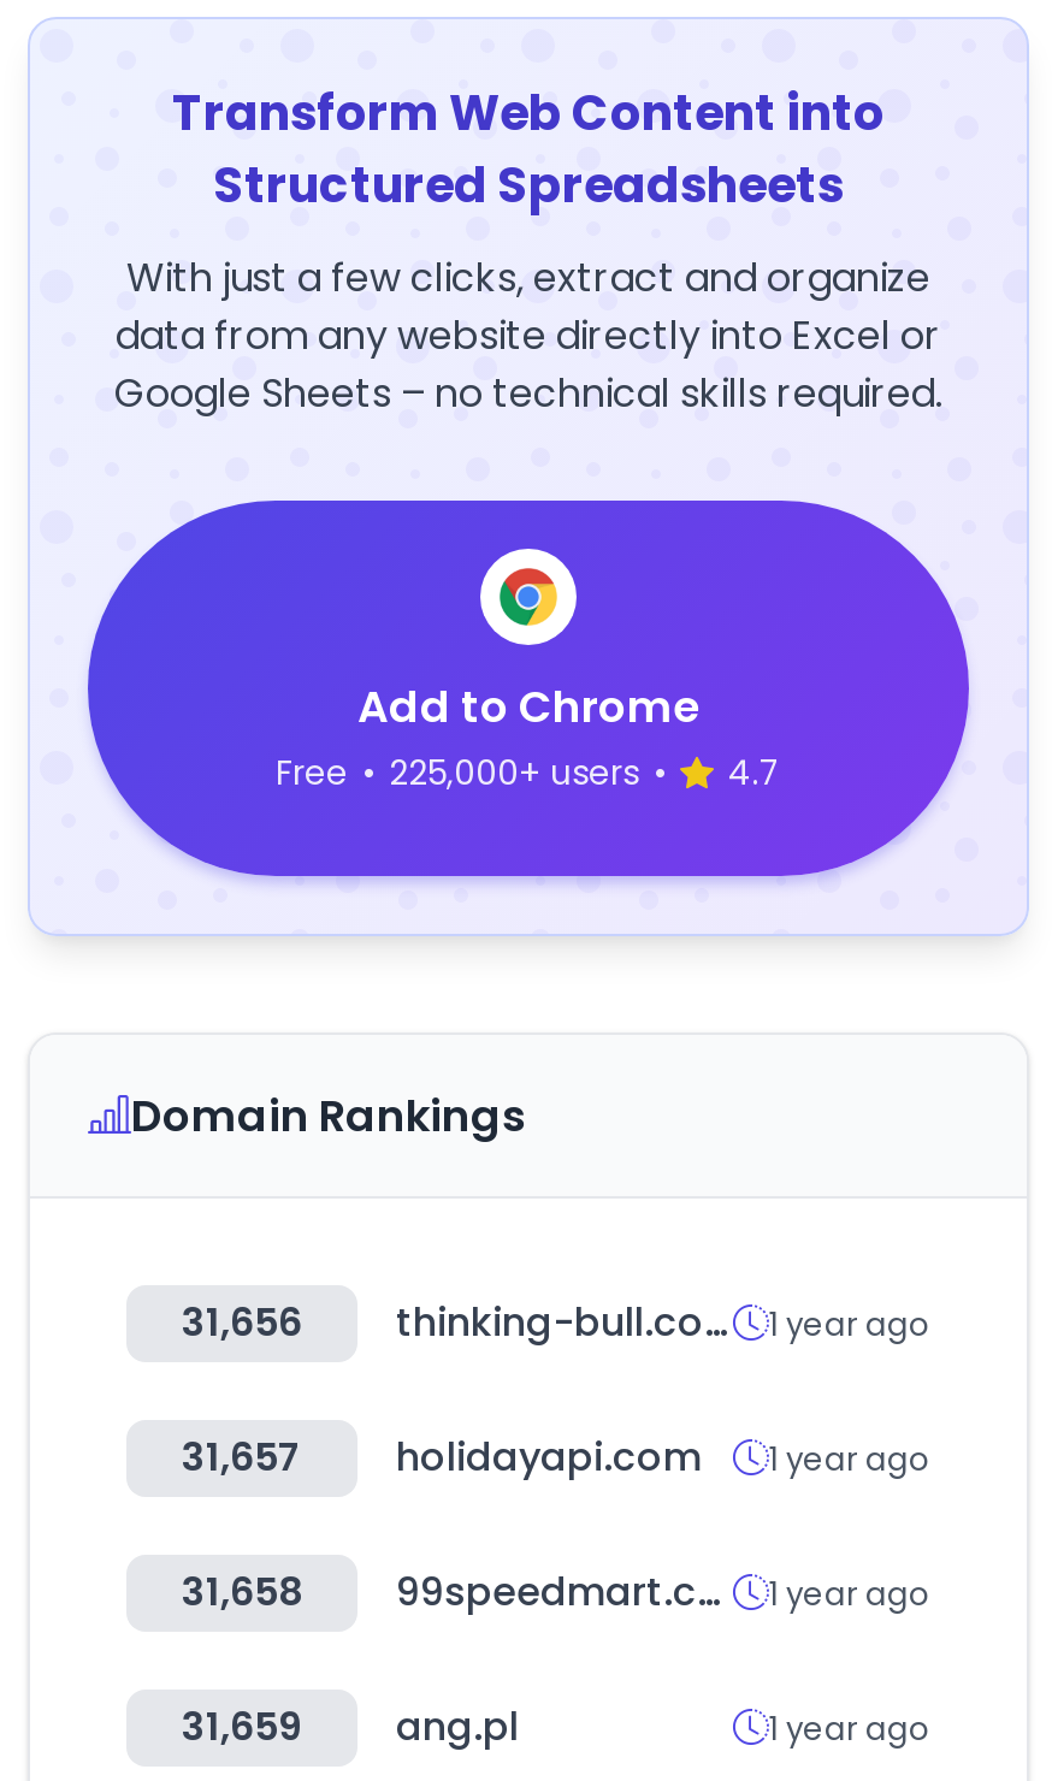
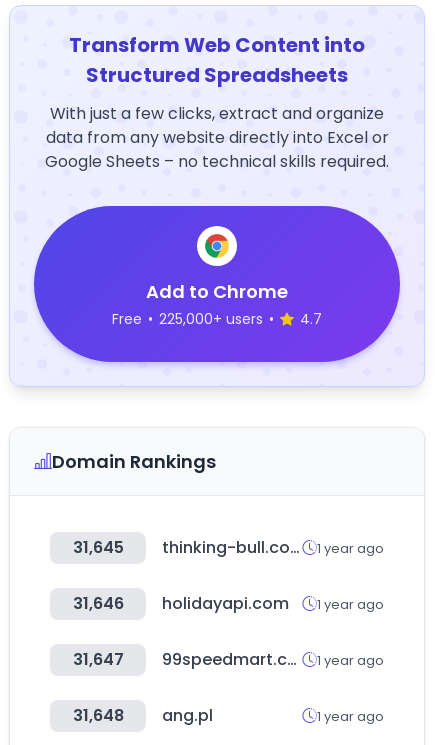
[182,1295,302,1350] 31,656 -> [72,536,123,559] 31,645
[182,1430,930,1485] 31,657 holidayapi.com 1 year ago -> [72,592,384,615] 31,646 holidayapi.com 1 year ago
[182,1564,302,1620] 31,658 -> [72,648,123,671] 31,647
[182,1699,519,1755] 31,659 ang.pl -> [72,704,213,727] 31,648 ang.pl

